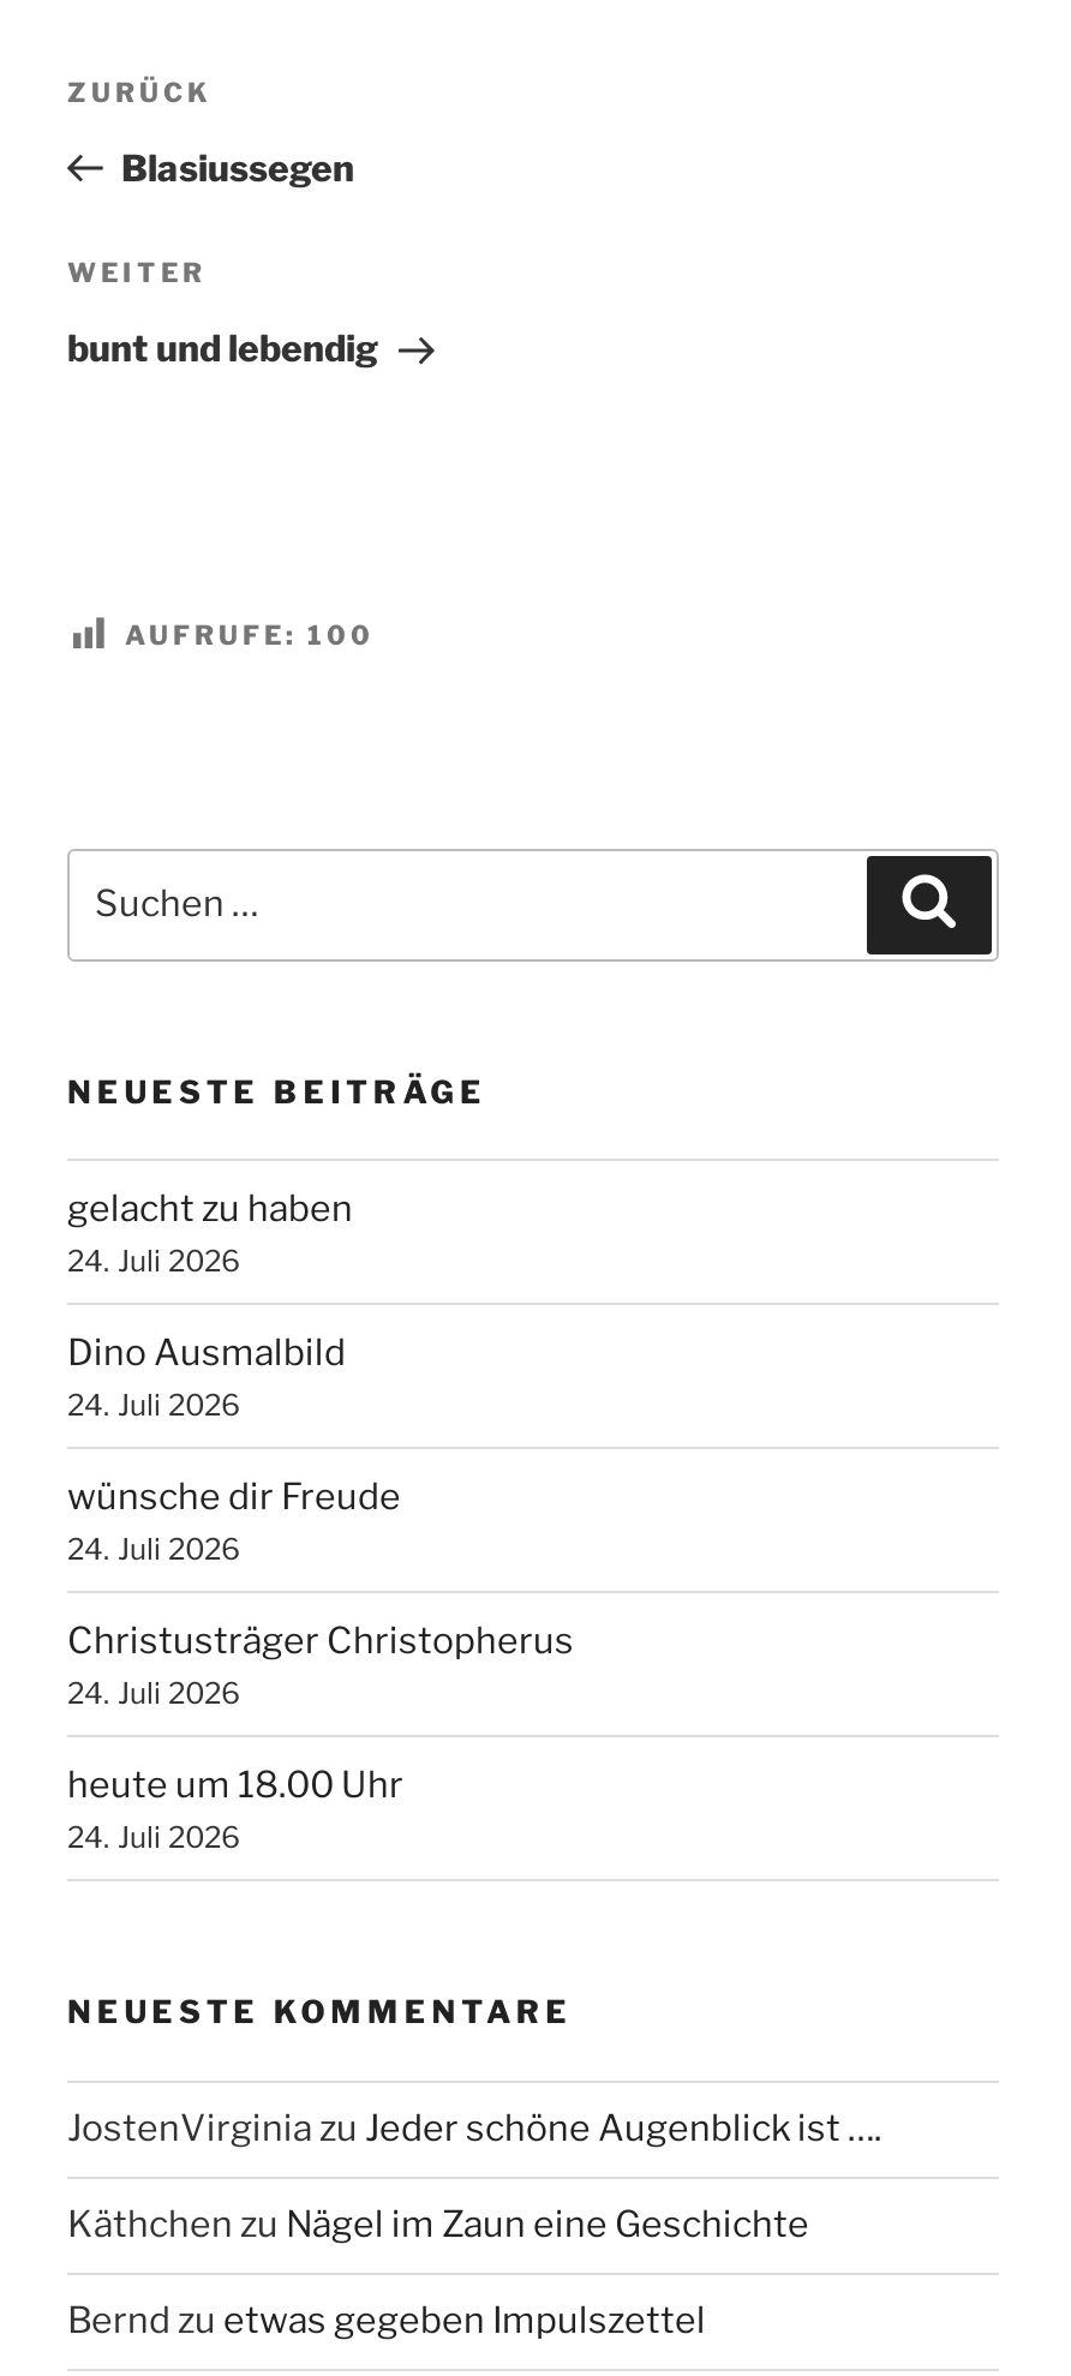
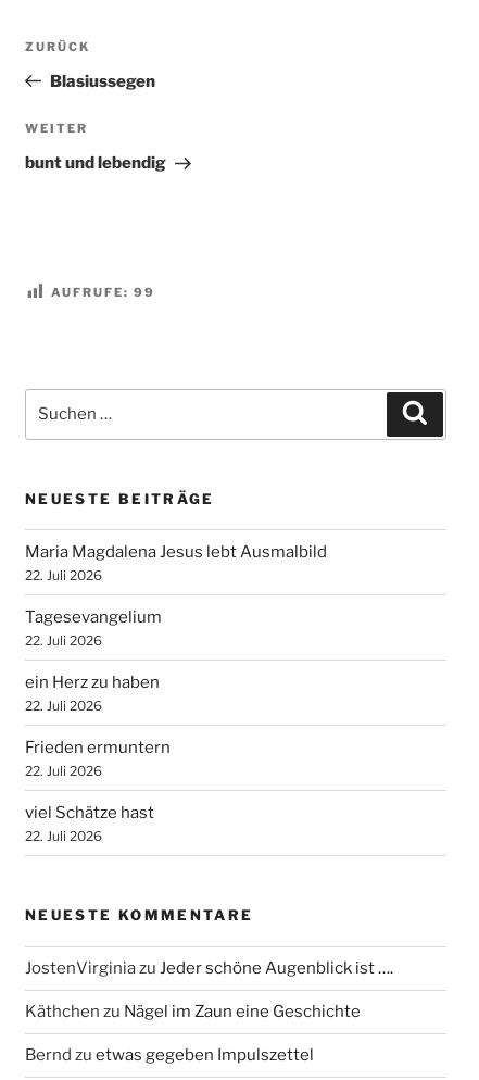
[125,618,375,651] AUFRUFE: 100 -> [51,284,155,300] AUFRUFE: 99
[67,1186,353,1278] gelacht zu haben | 24. Juli 2026 -> [25,542,327,583] Maria Magdalena Jesus lebt Ausmalbild | 22. Juli 2026
[67,1331,346,1422] Dino Ausmalbild | 24. Juli 2026 -> [25,607,162,648] Tagesevangelium | 22. Juli 2026
[67,1475,401,1566] wünsche dir Freude | 24. Juli 2026 -> [25,672,160,713] ein Herz zu haben | 22. Juli 2026
[67,1619,574,1710] Christusträger Christopherus | 24. Juli 2026 -> [25,737,171,779] Frieden ermuntern | 22. Juli 2026
[67,1763,403,1854] heute um 18.00 Uhr | 24. Juli 2026 -> [25,803,154,844] viel Schätze hast | 22. Juli 2026

